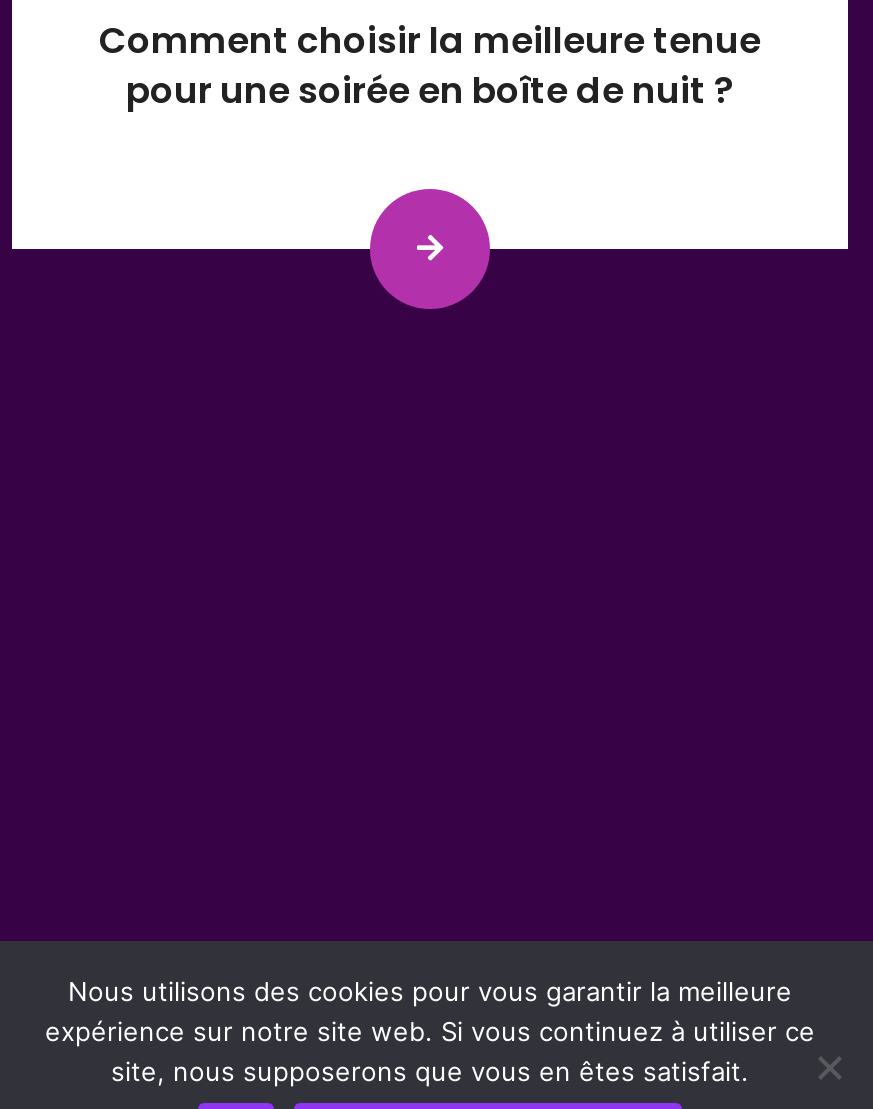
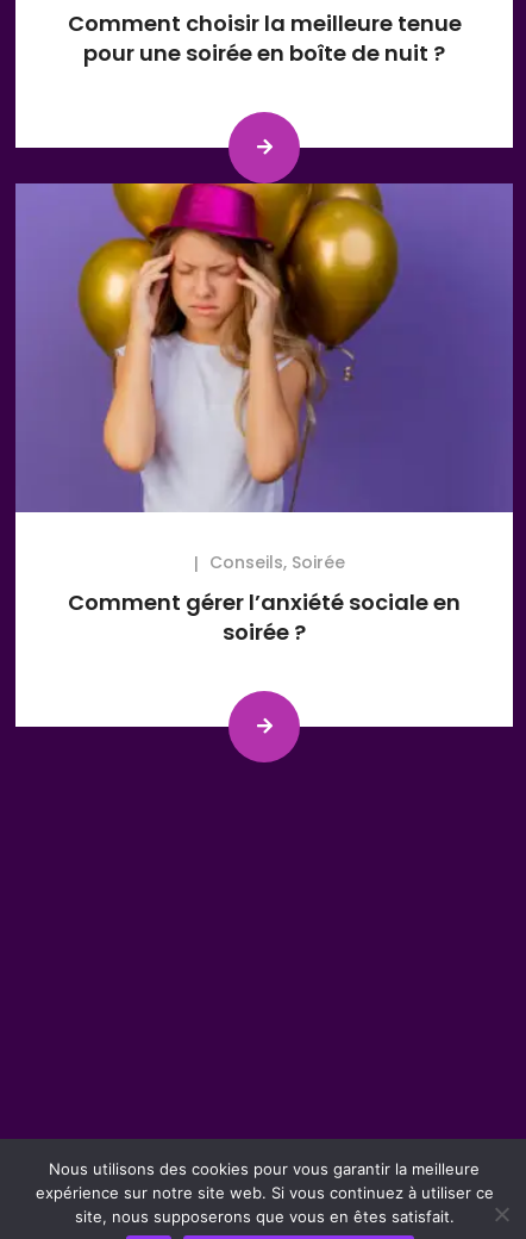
none -> [15,182,513,647] [image] | Conseils, Soirée | Comment gérer l’anxiété sociale en | soirée ?

